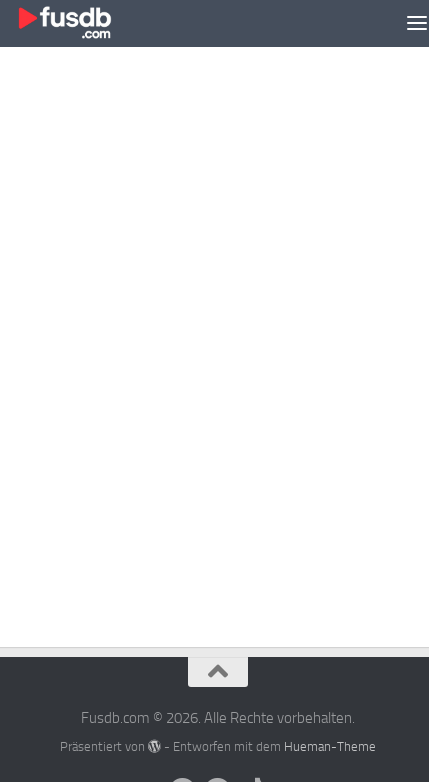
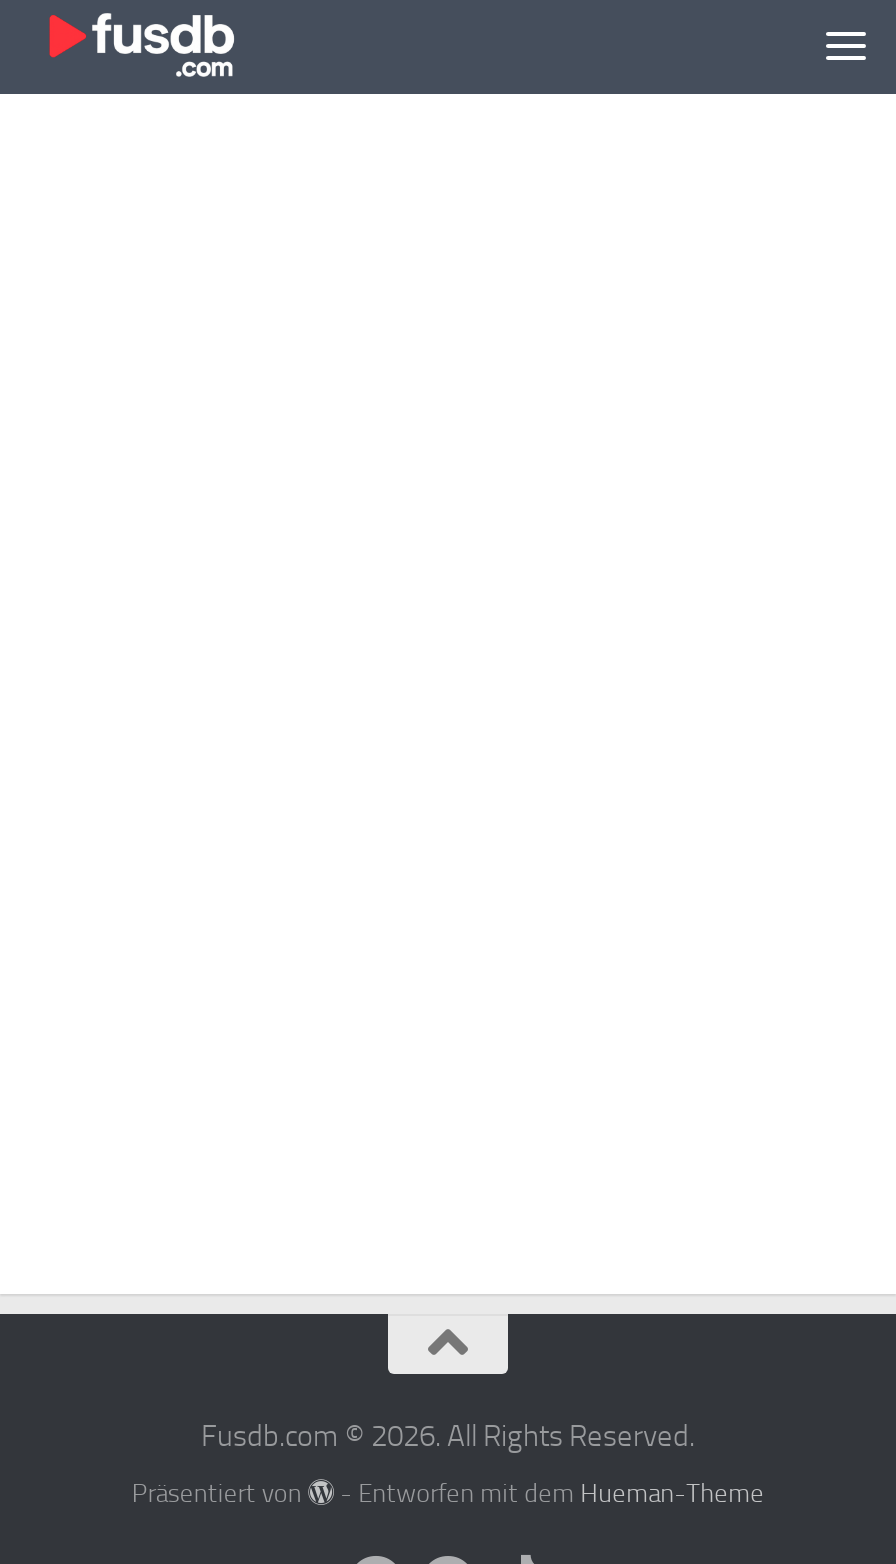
[81,709,355,727] Fusdb.com © 2026. Alle Rechte vorbehalten. -> [201,1418,695,1454] Fusdb.com © 2026. All Rights Reserved.

